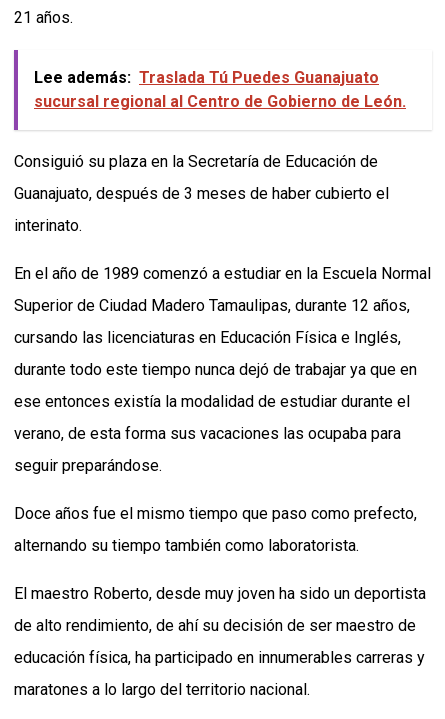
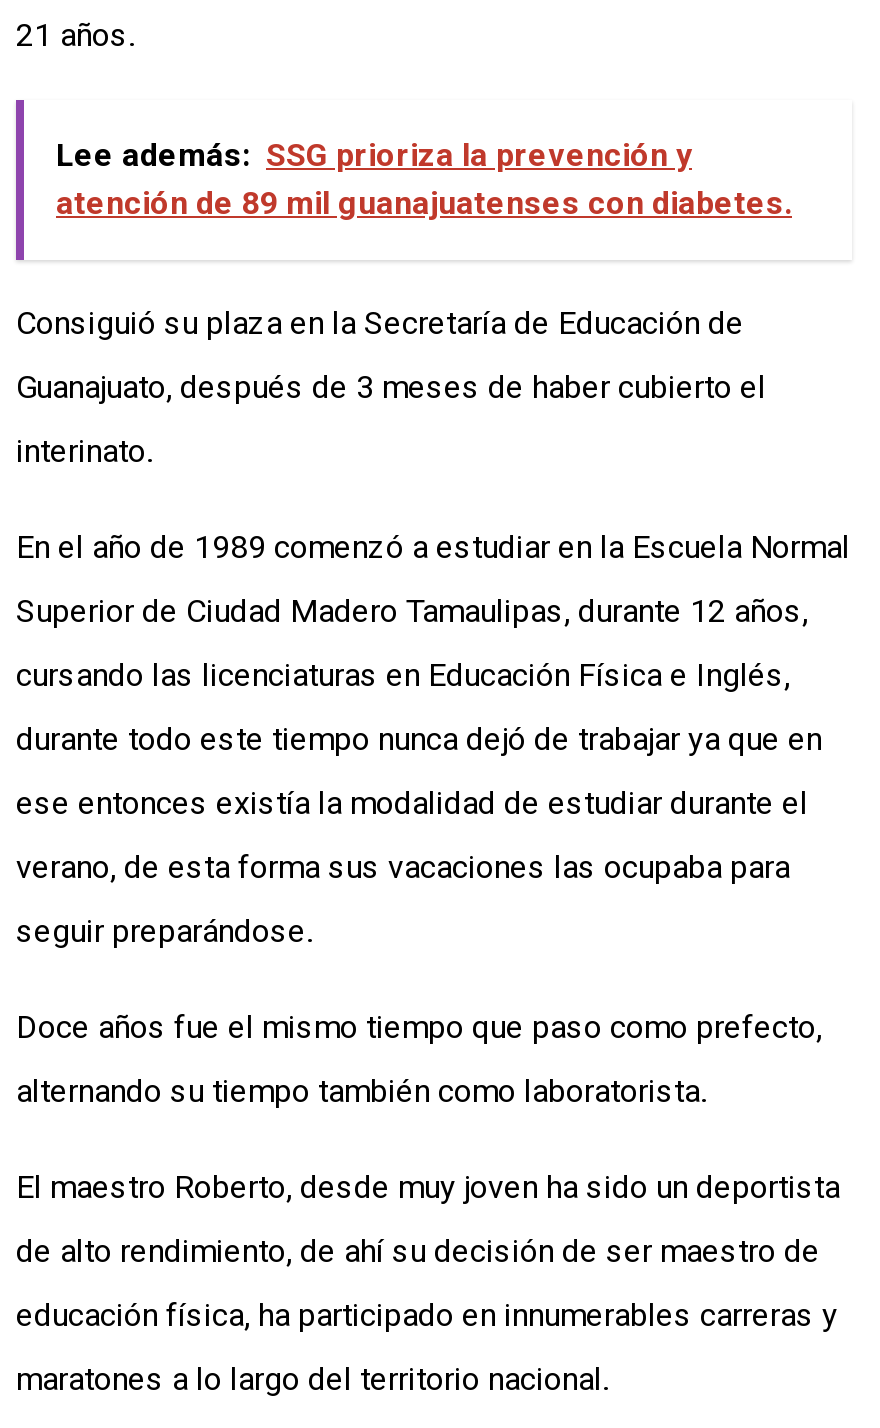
[34,68,406,111] Lee además: Traslada Tú Puedes Guanajuato | sucursal regional al Centro de Gobierno de León. -> [56,135,792,221] Lee además: SSG prioriza la prevención y | atención de 89 mil guanajuatenses con diabetes.

